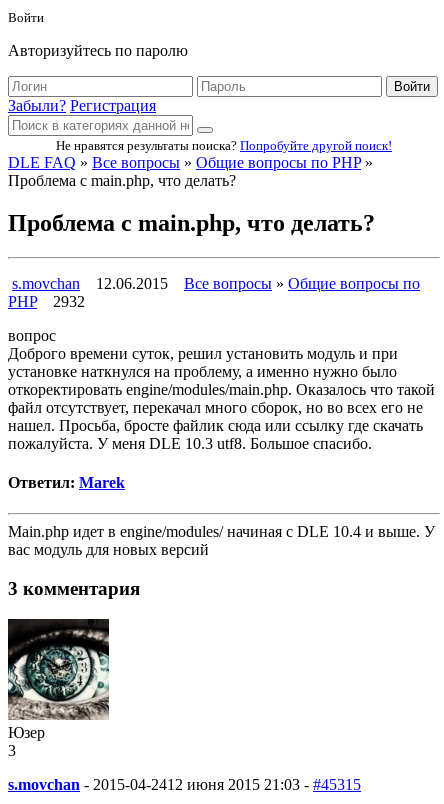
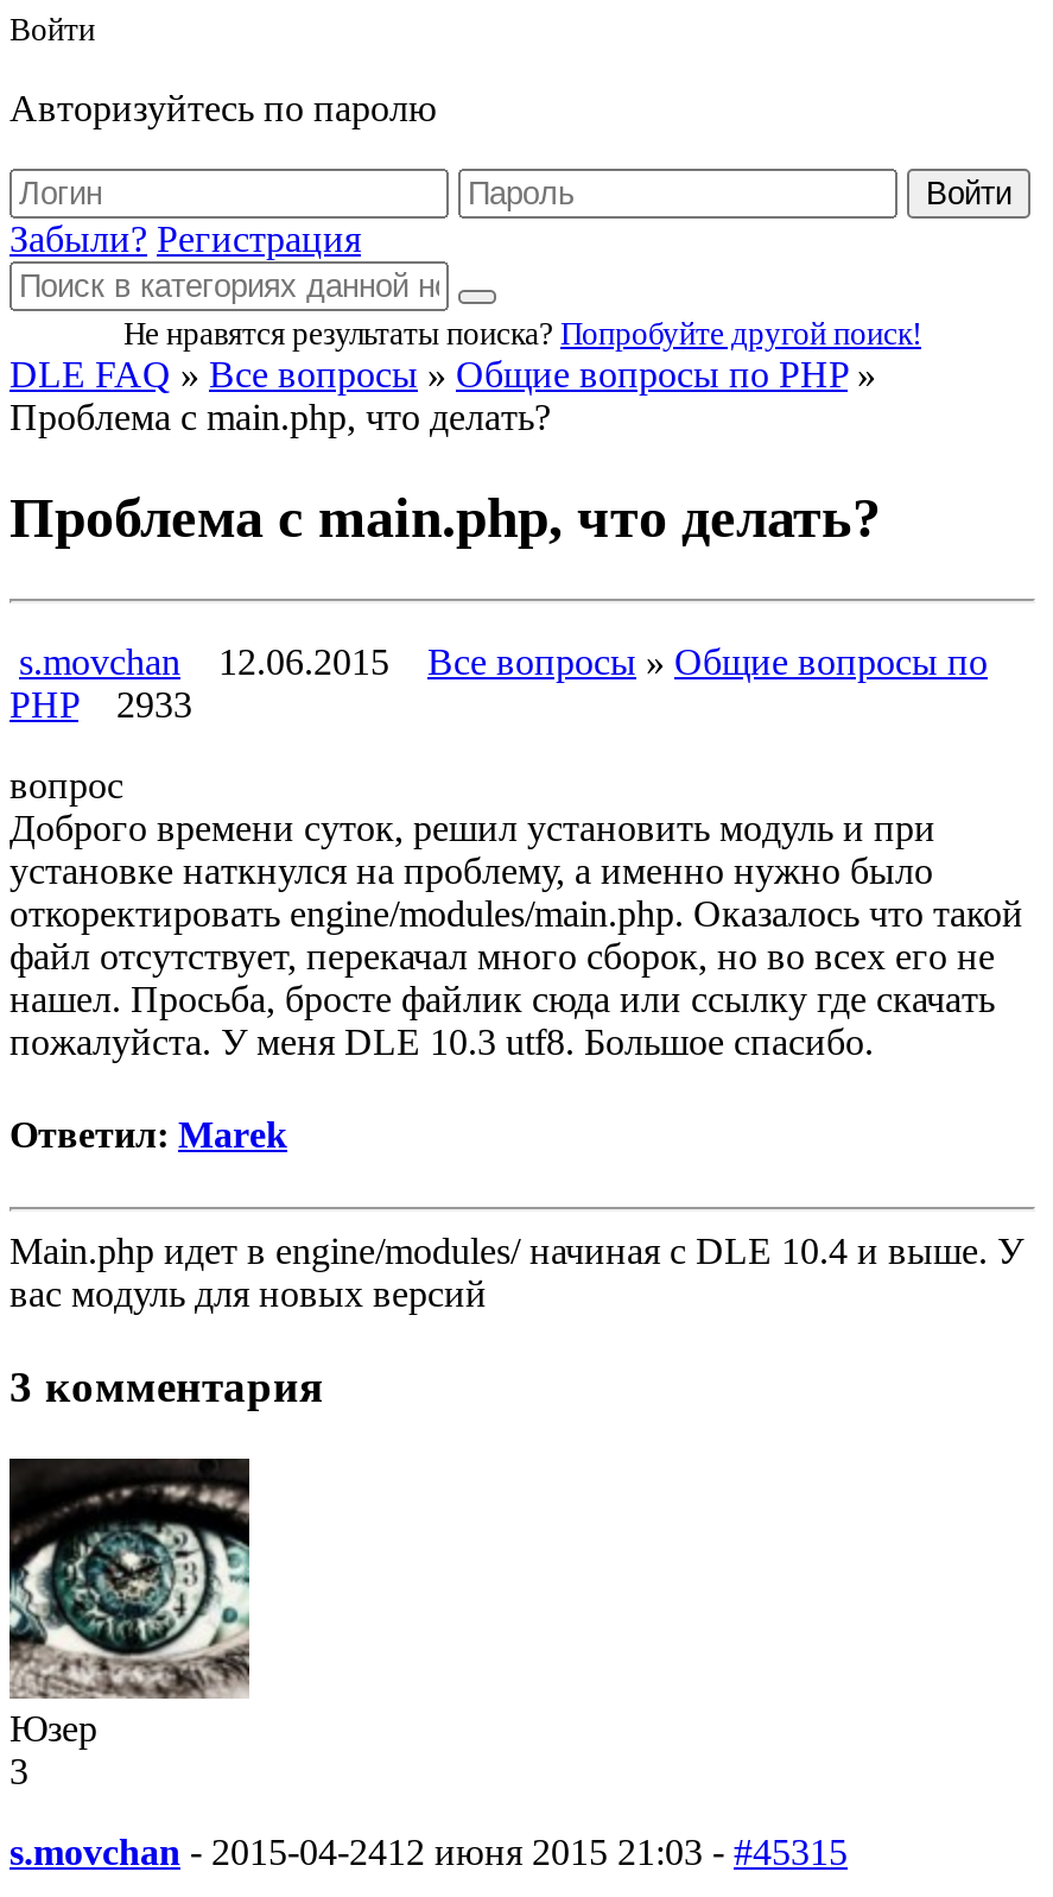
[8,293,85,310] PHP 2932 -> [9,684,192,724] PHP 2933

